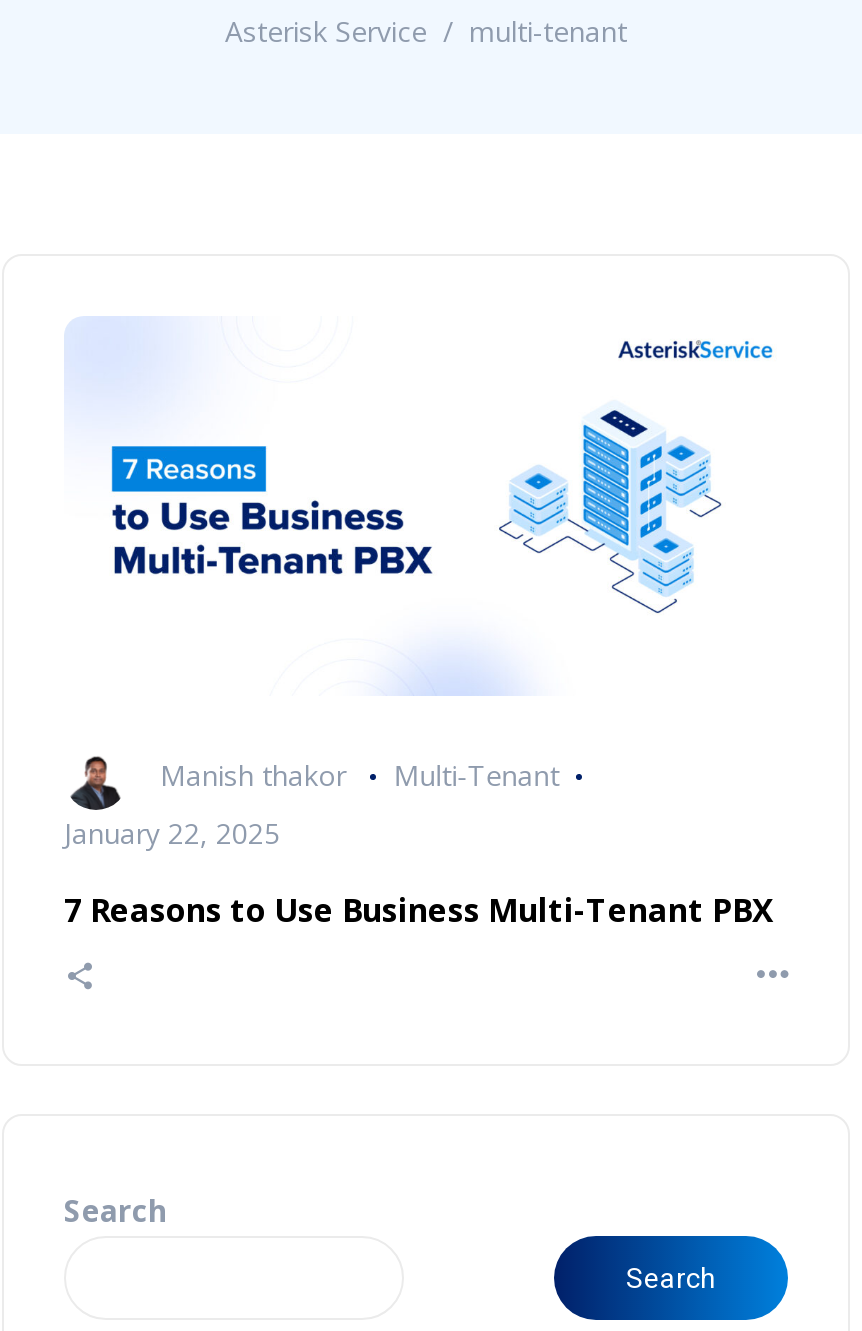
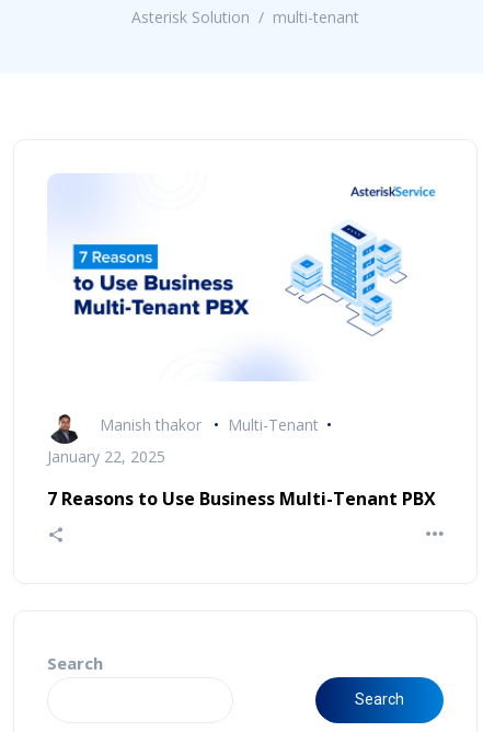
[225,12,427,50] Asterisk Service -> [131,7,250,27] Asterisk Solution

